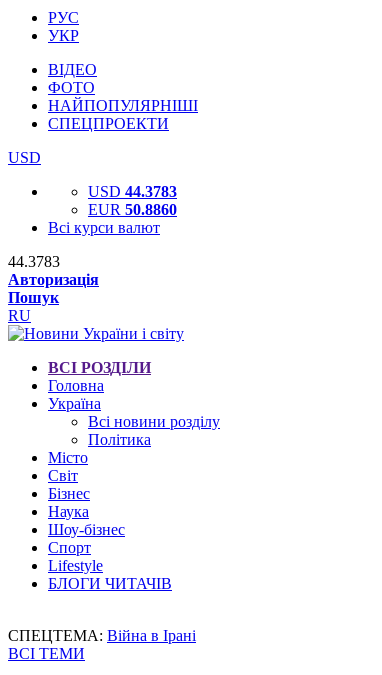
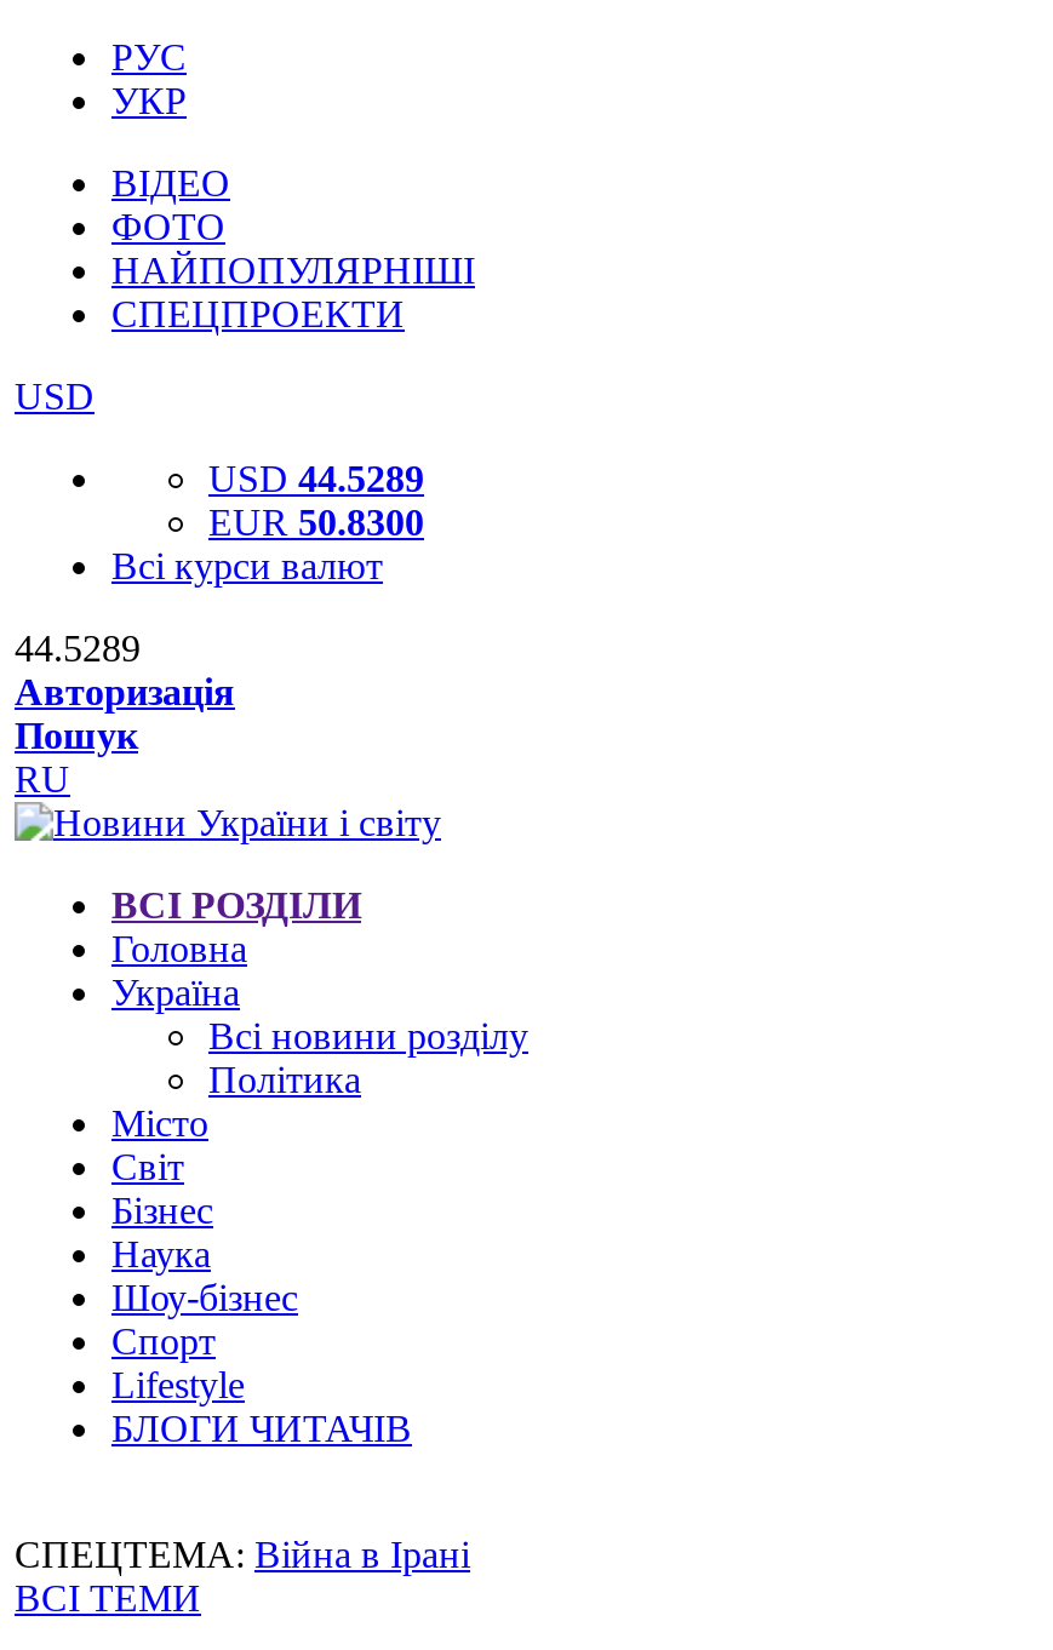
[88,183,177,200] USD 44.3783 -> [208,458,424,499] USD 44.5289
[88,201,177,218] EUR 50.8860 -> [208,502,424,543] EUR 50.8300
[8,253,60,270] 44.3783 -> [15,628,141,669] 44.5289

